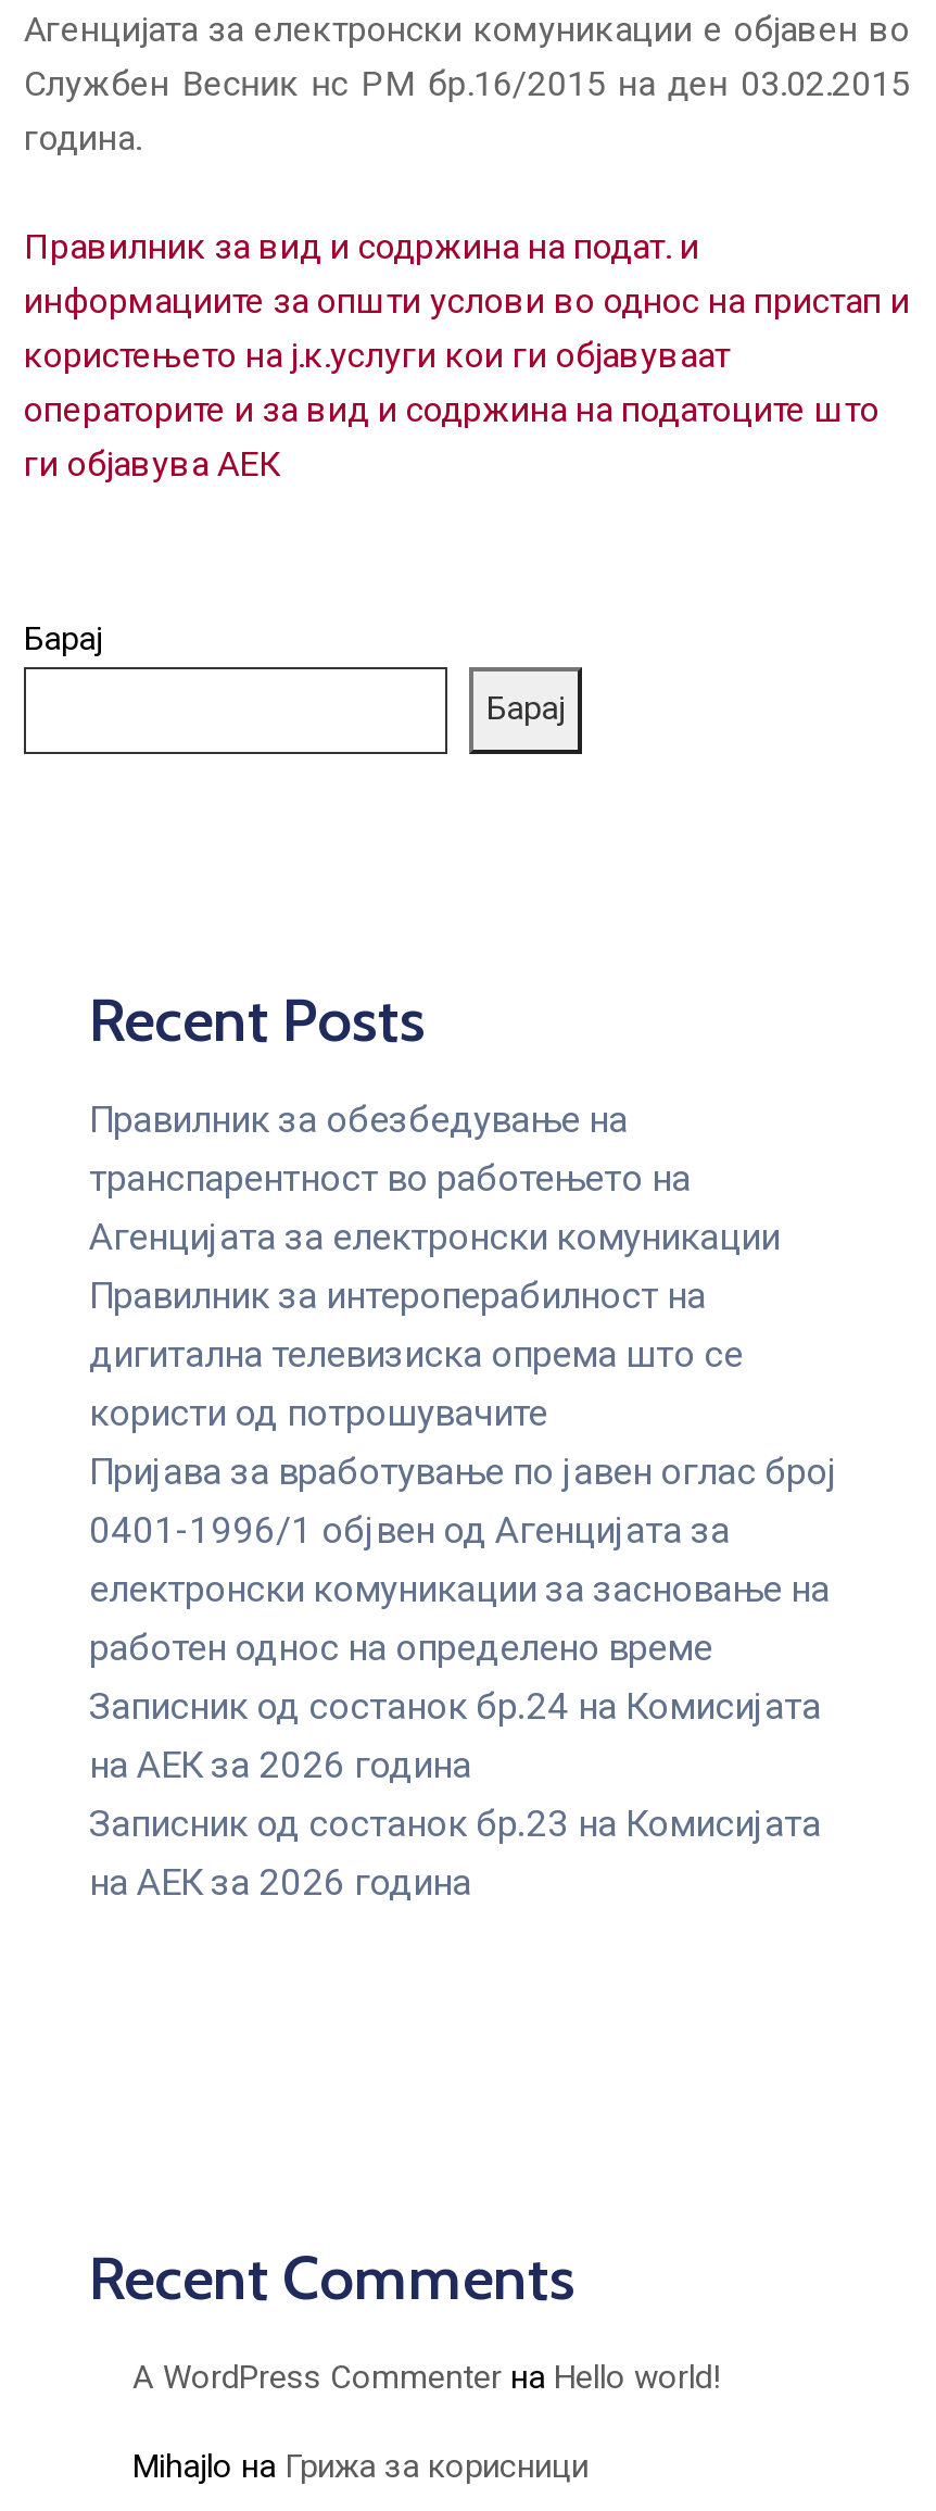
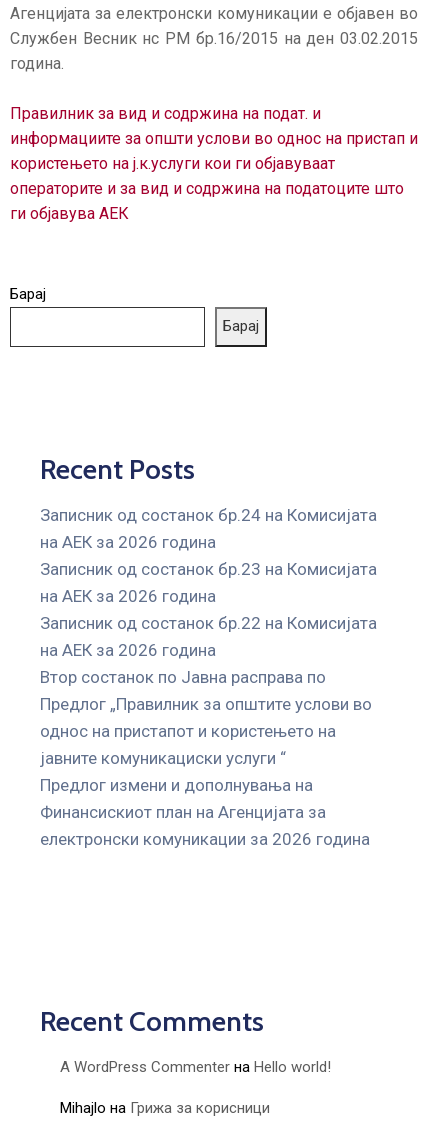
[89,1097,838,1669] Правилник за обезбедување на | транспарентност во работењето на | Агенцијата за електронски комуникации | Правилник за интероперабилност на | дигитална телевизиска опрема што се | користи од потрошувачите | Пријава за вработување по јавен оглас број | 0401-1996/1 објвен од Агенцијата за | електронски комуникации за засновање на | работен однос на определено време -> none
moved [89,1684,821,1903] -> [40,505,377,606]: Записник од состанок бр.24 на Комисијата | на АЕК за 2026 година | Записник од состанок бр.23 на Комисијата | на АЕК за 2026 година
none -> [40,613,377,849] Записник од состанок бр.22 на Комисијата | на АЕК за 2026 година | Втор состанок по Јавна расправа по | Предлог „Правилник за општите услови во | однос на пристапот и користењето на | јавните комуникациски услуги “ | Предлог измени и дополнувања на | Финансискиот план на Агенцијата за | електронски комуникации за 2026 година

